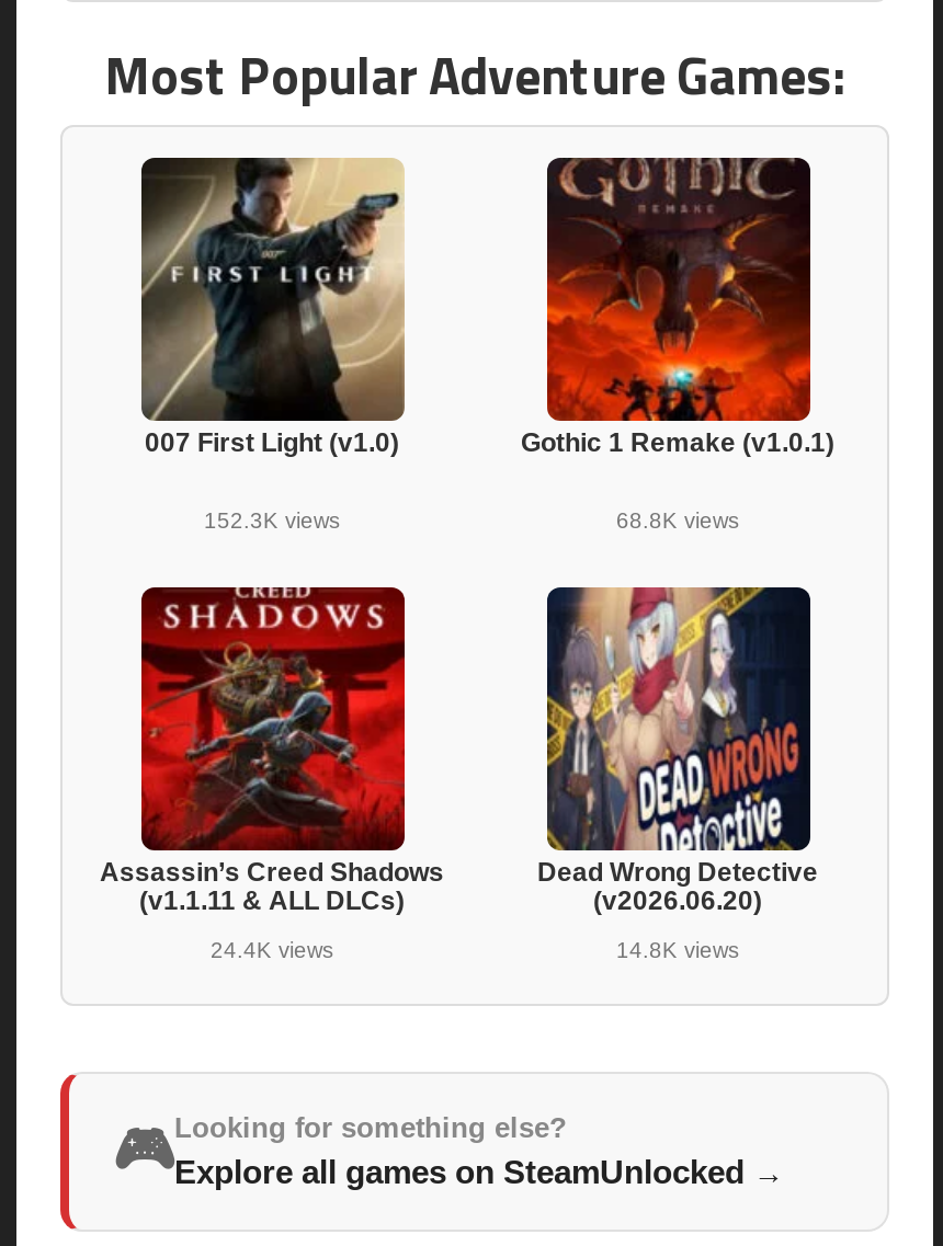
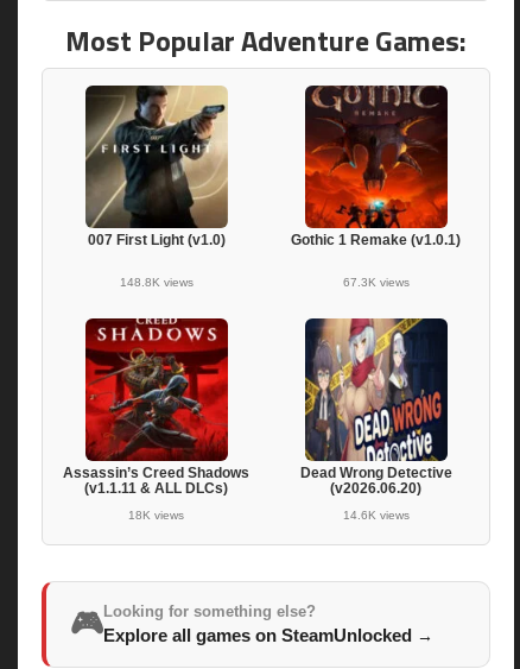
[204,509,340,533] 152.3K views -> [119,276,193,289] 148.8K views
[616,509,739,533] 68.8K views -> [343,276,409,289] 67.3K views
[211,939,333,963] 24.4K views -> [128,509,184,522] 18K views
[616,939,739,963] 14.8K views -> [343,509,409,522] 14.6K views

